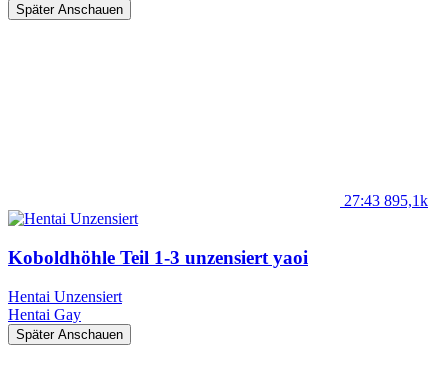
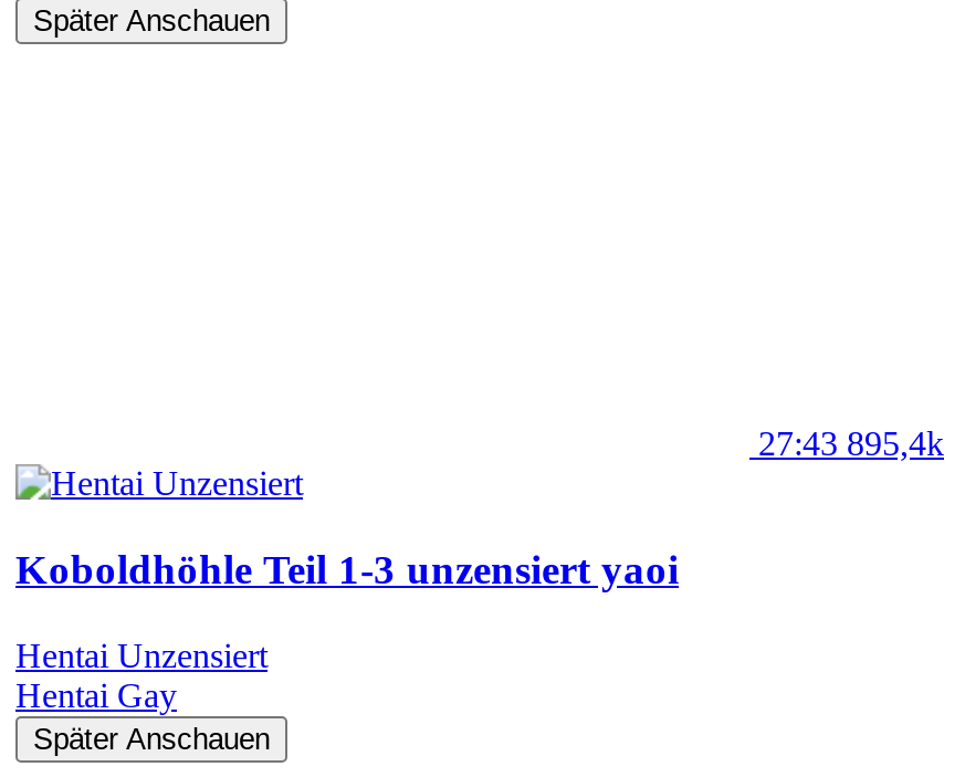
[344,192,428,209] 27:43 895,1k -> [758,425,944,462] 27:43 895,4k

